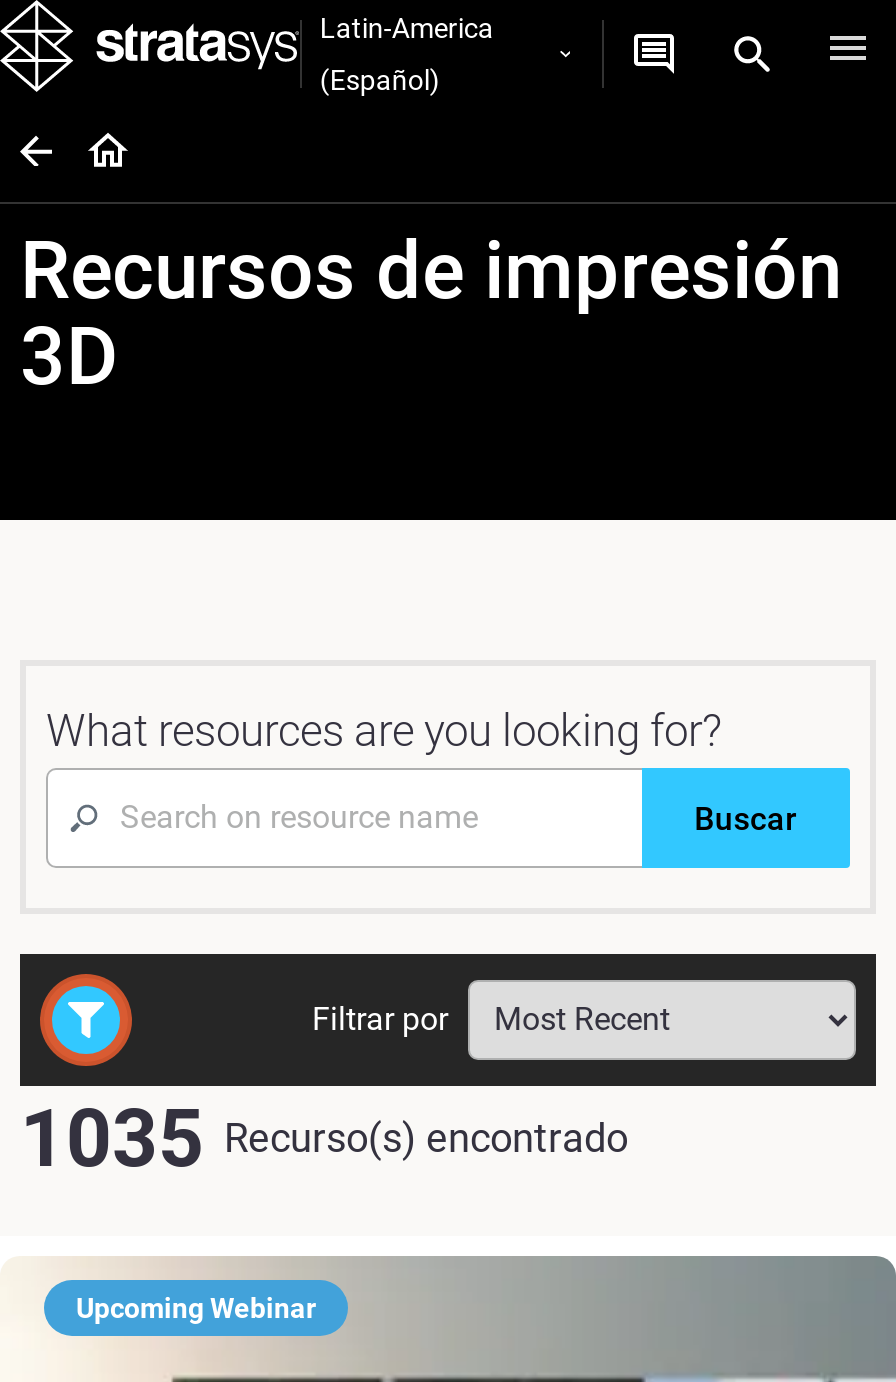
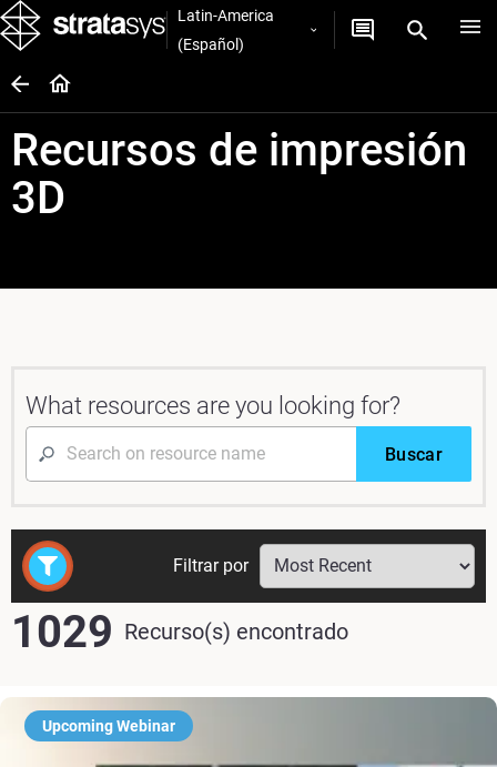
[20,1091,628,1185] 1035 Recurso(s) encontrado -> [11,605,348,658] 1029 Recurso(s) encontrado

